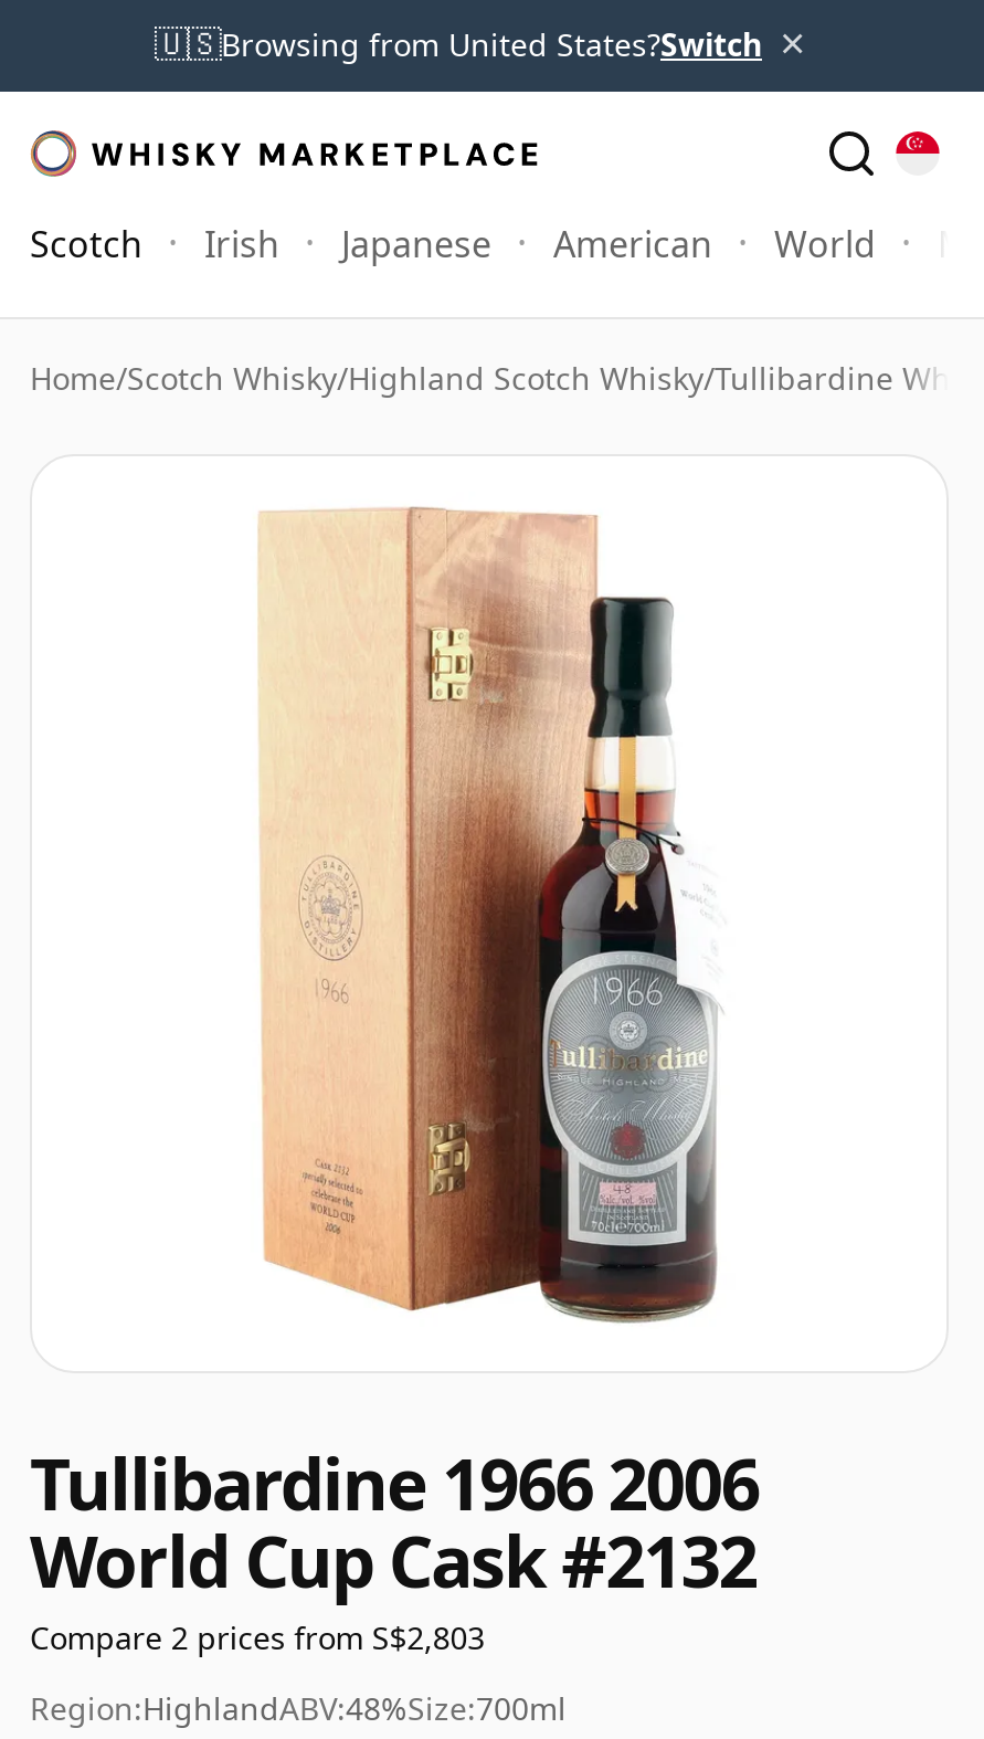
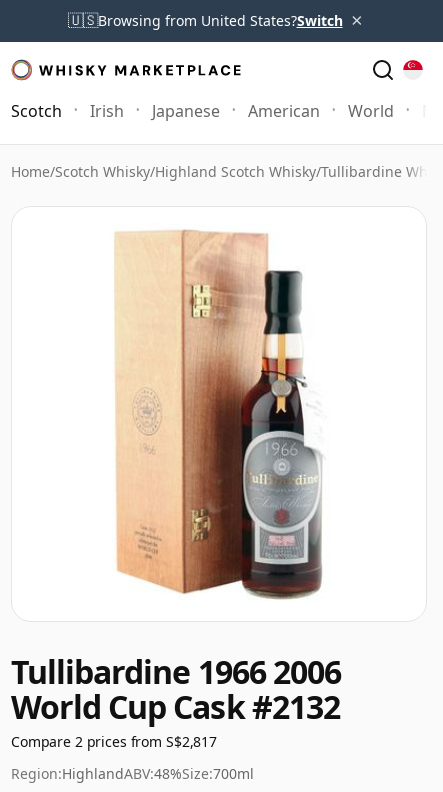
[30,1616,485,1658] Compare 2 prices from S$2,803 -> [11,732,217,751] Compare 2 prices from S$2,817

